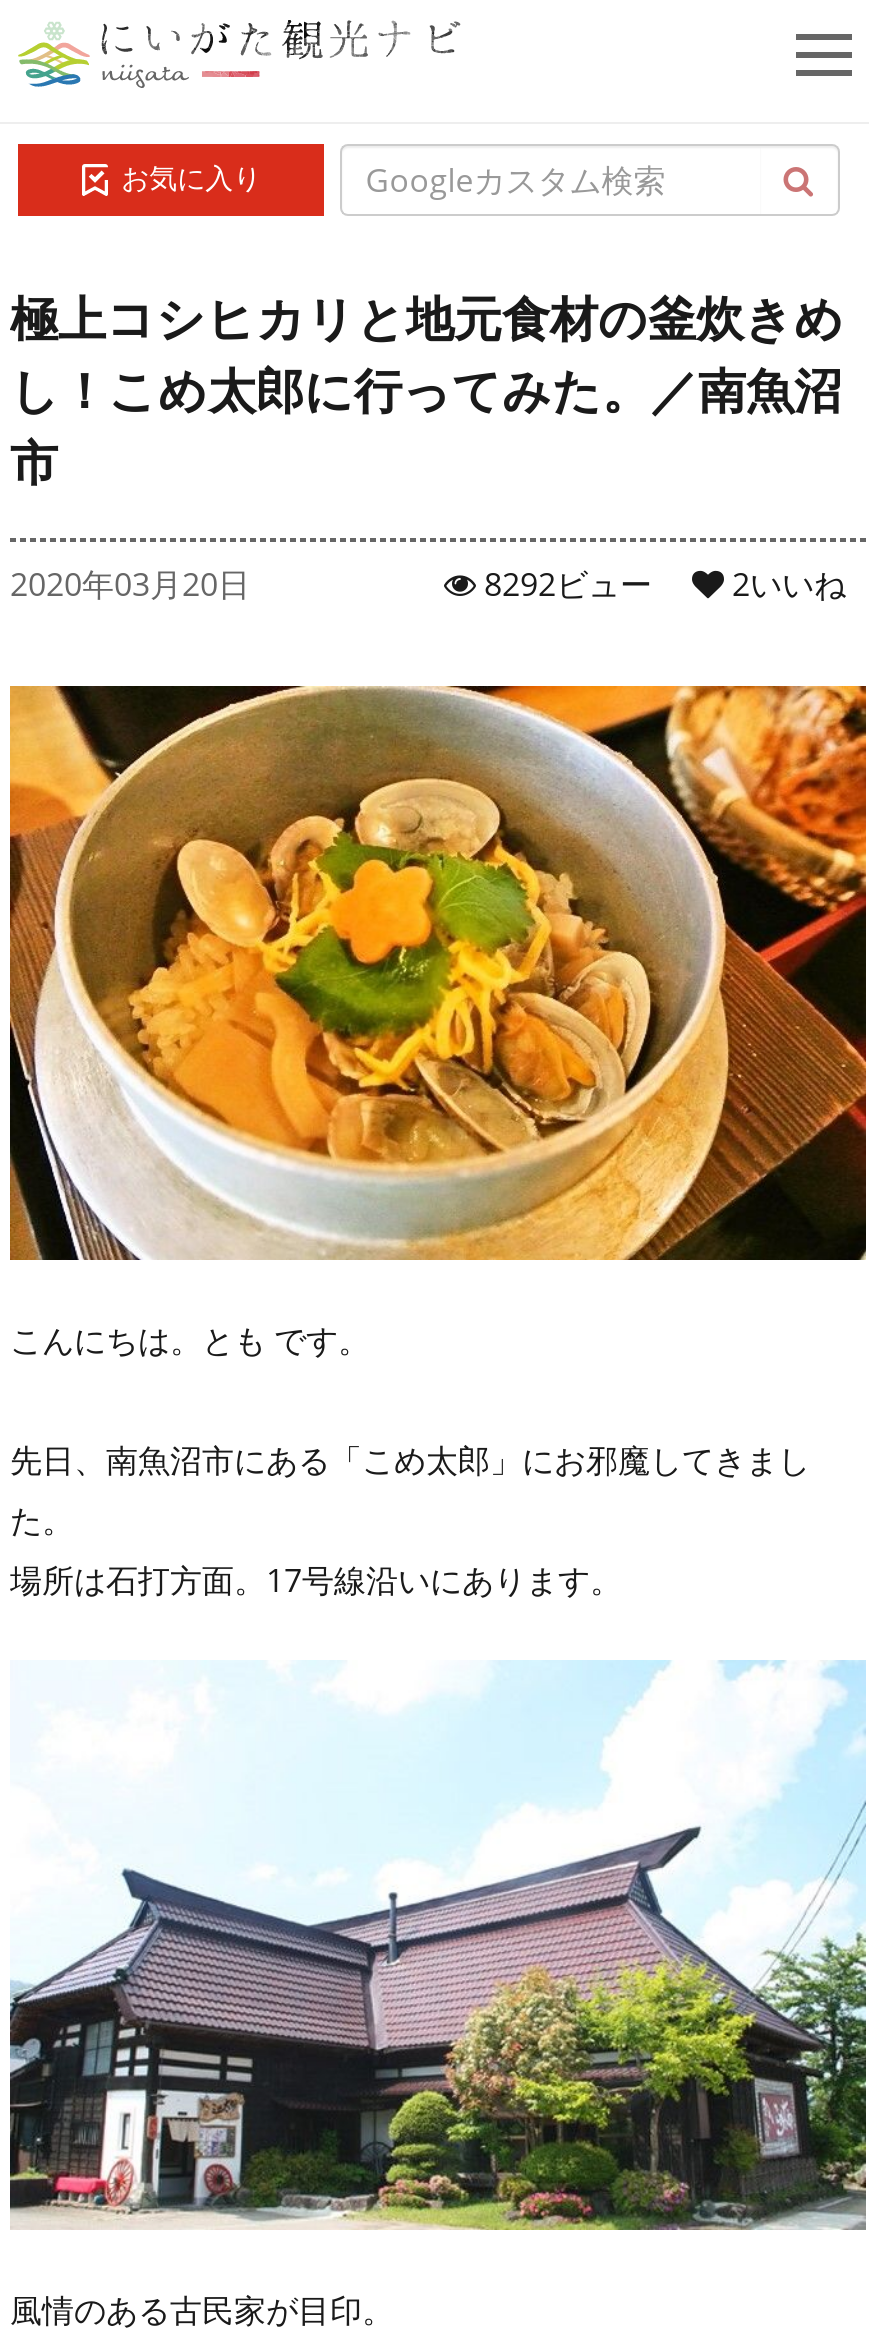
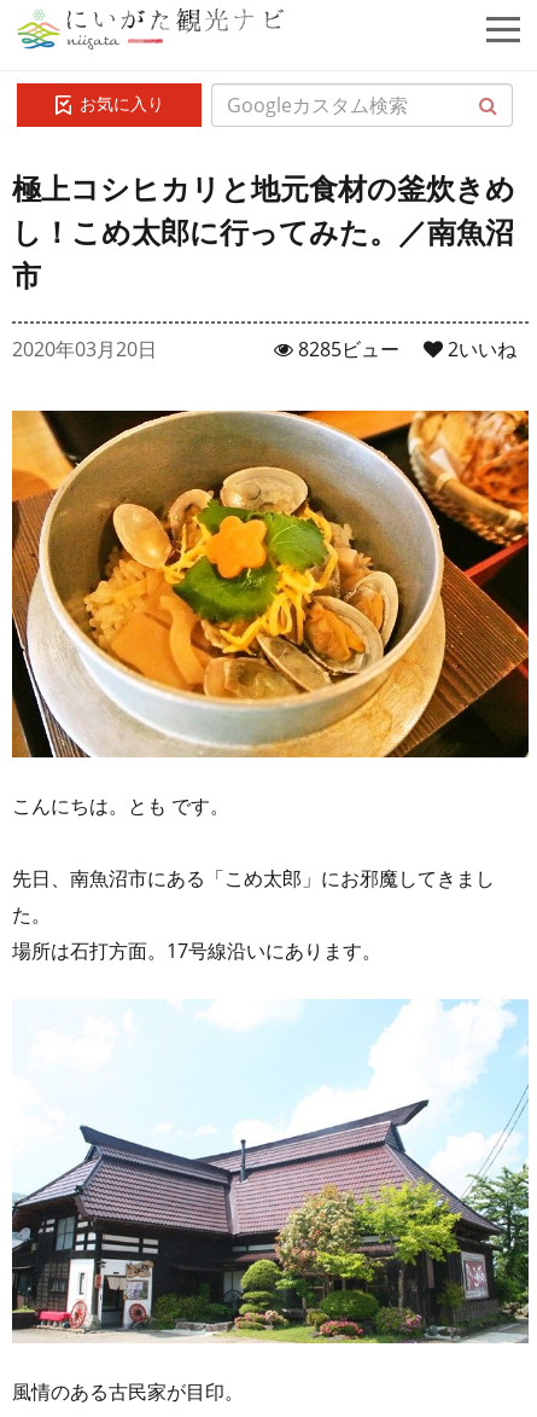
[476,562,846,606] 8292ビュー 2いいね -> [293,336,516,362] 8285ビュー 2いいね

